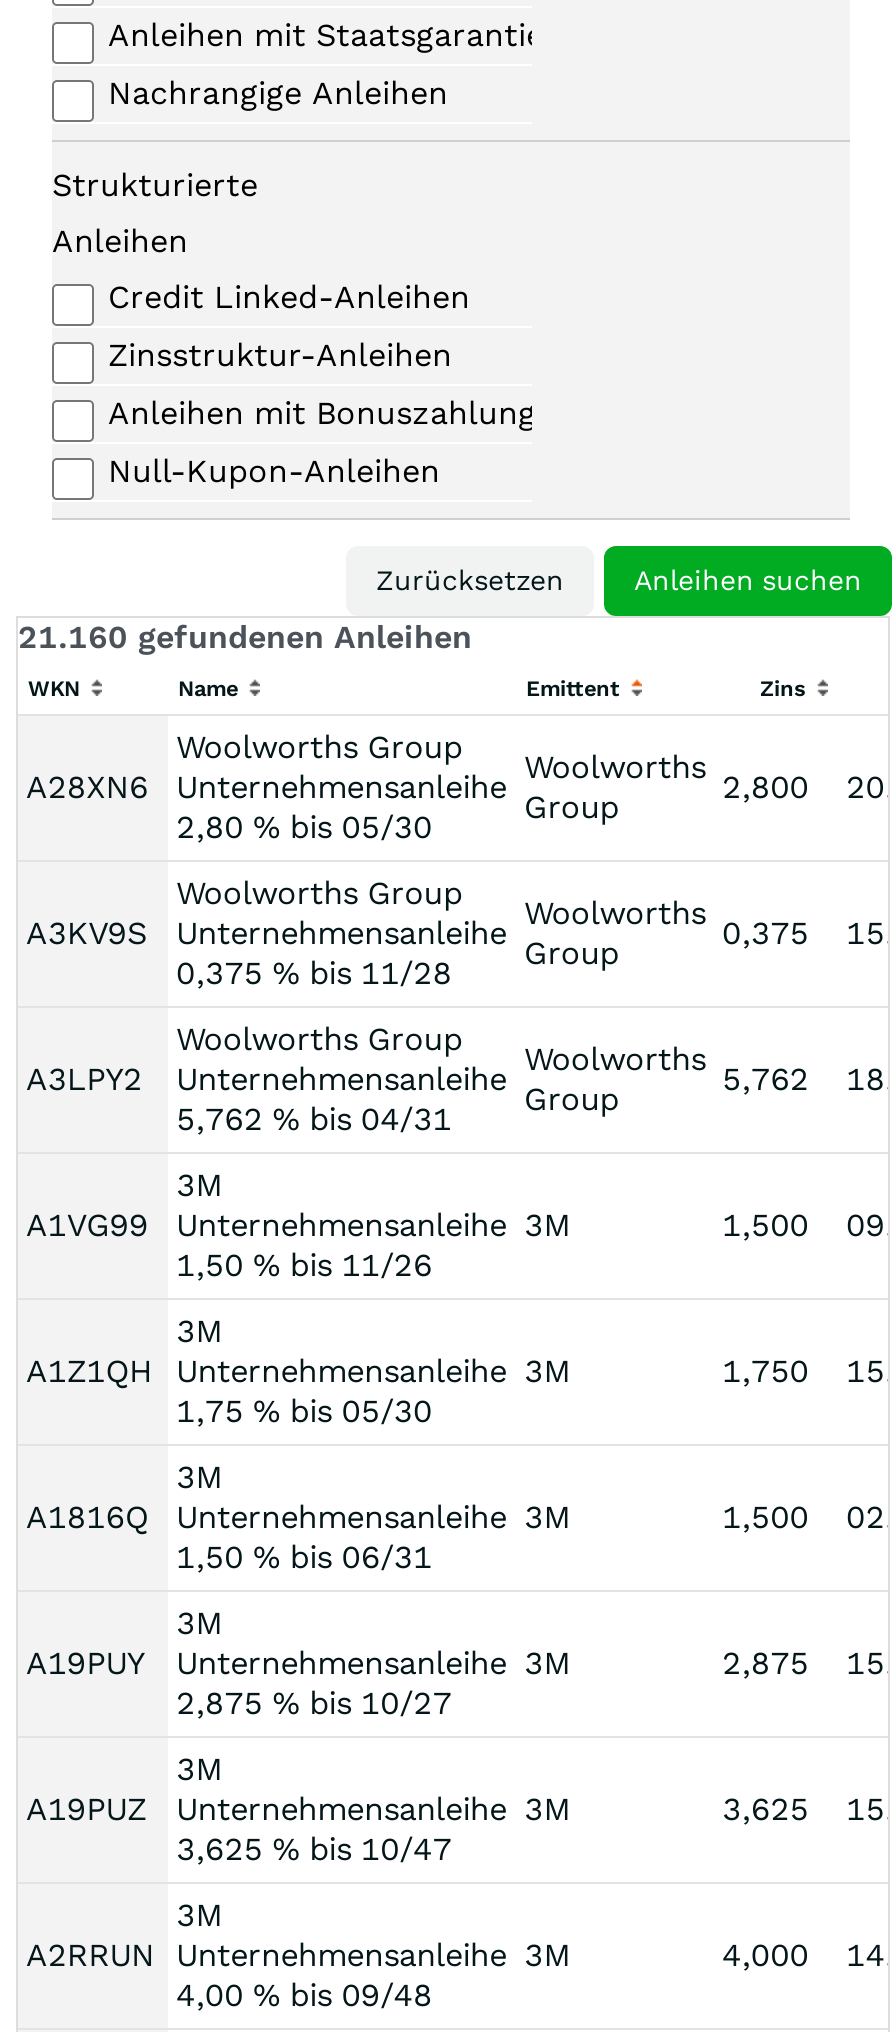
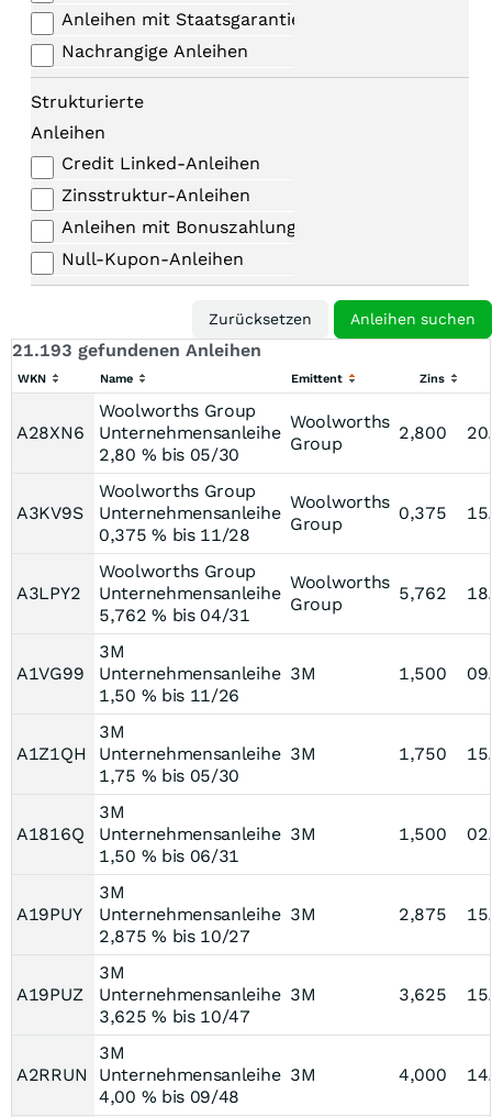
[18,618,472,656] 21.160 gefundenen Anleihen -> [12,340,261,361] 21.193 gefundenen Anleihen

